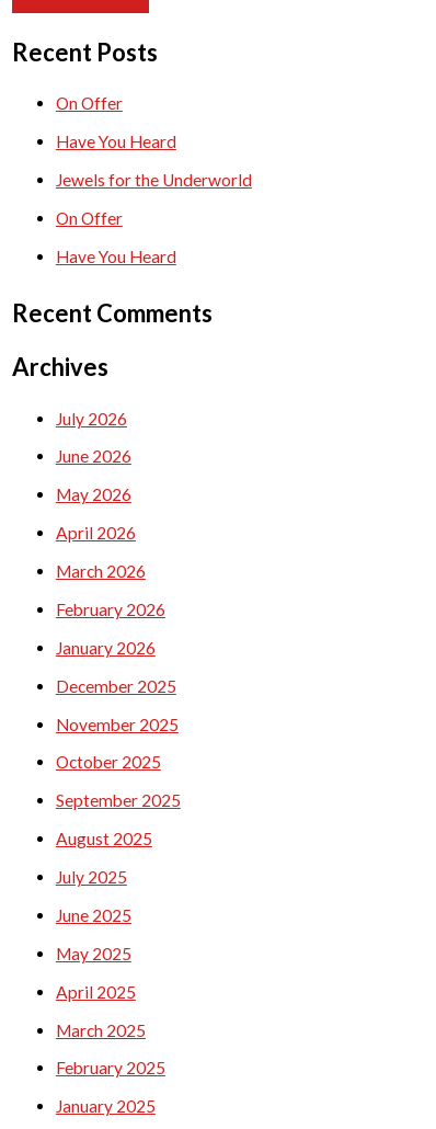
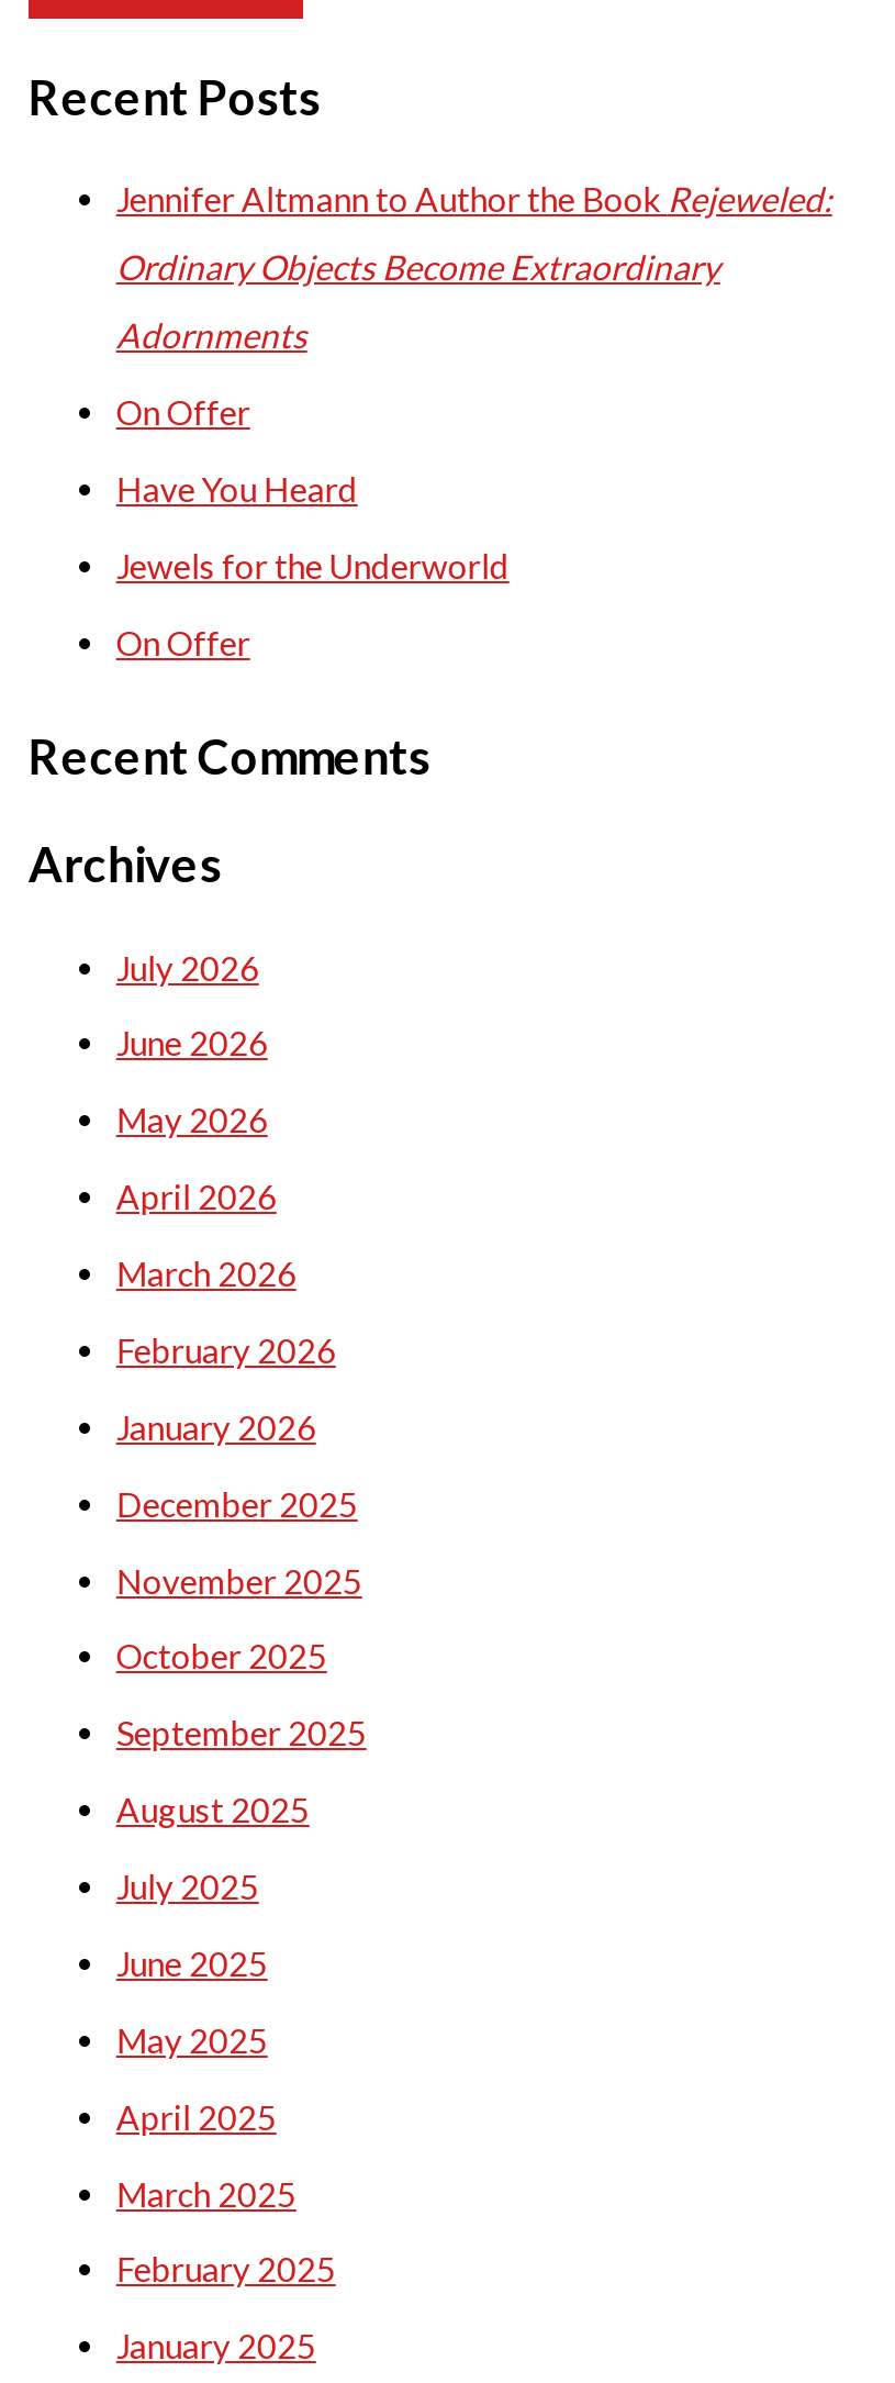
none -> [116,180,832,356] Jennifer Altmann to Author the Book Rejeweled: | Ordinary Objects Become Extraordinary | Adornments
moved [56,94,252,228] -> [116,393,509,662]: On Offer | Have You Heard | Jewels for the Underworld | On Offer
[56,247,176,266] Have You Heard -> none

